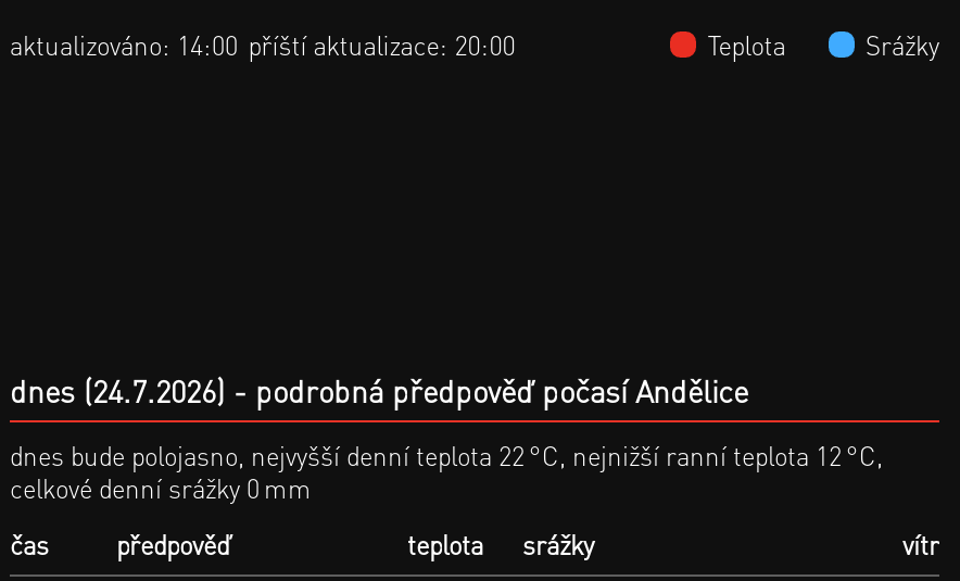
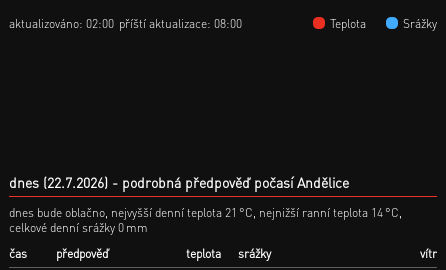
[10,28,515,61] aktualizováno: 14:00 příští aktualizace: 20:00 -> [9,16,242,31] aktualizováno: 02:00 příští aktualizace: 08:00
[10,371,748,410] dnes (24.7.2026) podrobná předpověď počasí Andělice -> [9,173,349,191] dnes (22.7.2026) podrobná předpověď počasí Andělice
[10,440,883,472] dnes bude polojasno, nejvyšší denní teplota 22 °C, nejnižší ranní teplota 12 °C, -> [9,205,402,220] dnes bude oblačno, nejvyšší denní teplota 21 °C, nejnižší ranní teplota 14 °C,

